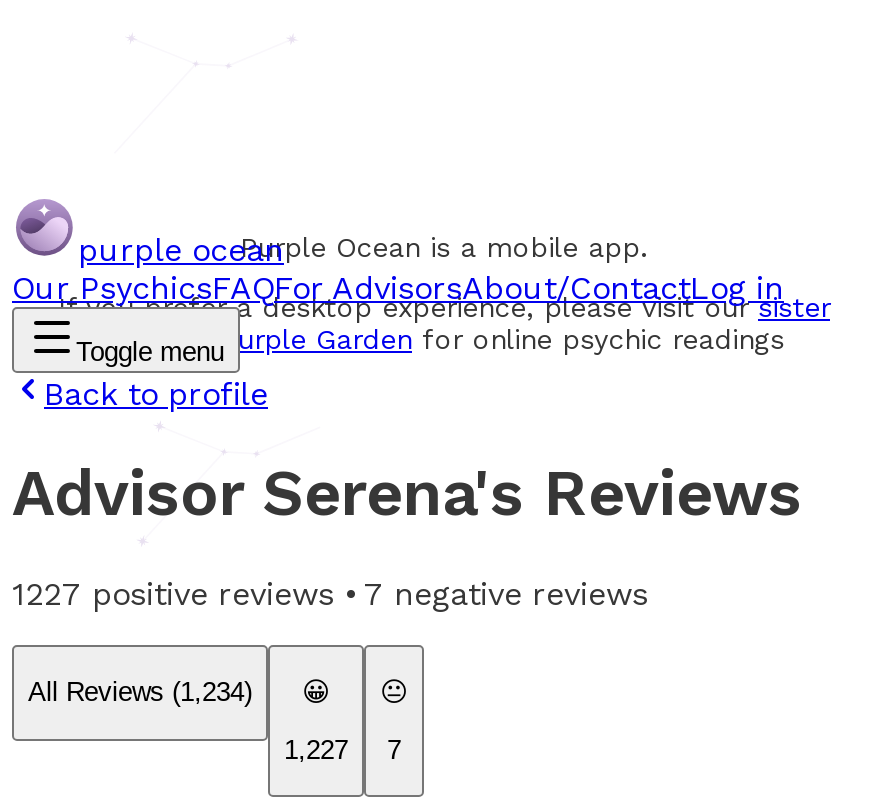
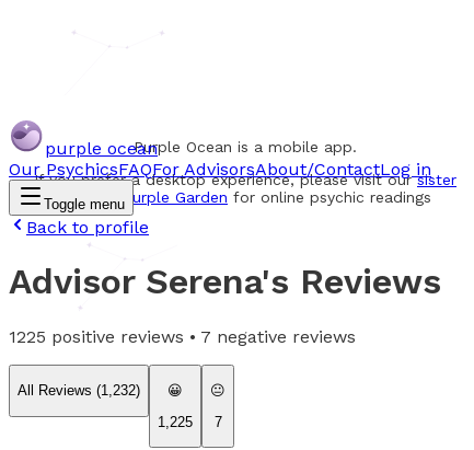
[12,575,648,613] 1227 positive reviews • 7 negative reviews -> [9,326,356,347] 1225 positive reviews • 7 negative reviews
[28,677,252,707] All Reviews (1,234) -> [18,382,140,399] All Reviews (1,232)
[284,734,401,764] 1,227 7 -> [158,413,222,430] 1,225 7

